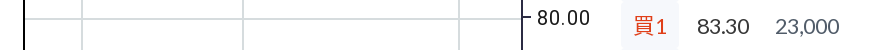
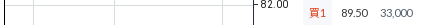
[697,12,749,38] 83.30 -> [341,6,367,19] 89.50
[775,12,839,38] 23,000 -> [380,6,412,19] 33,000

